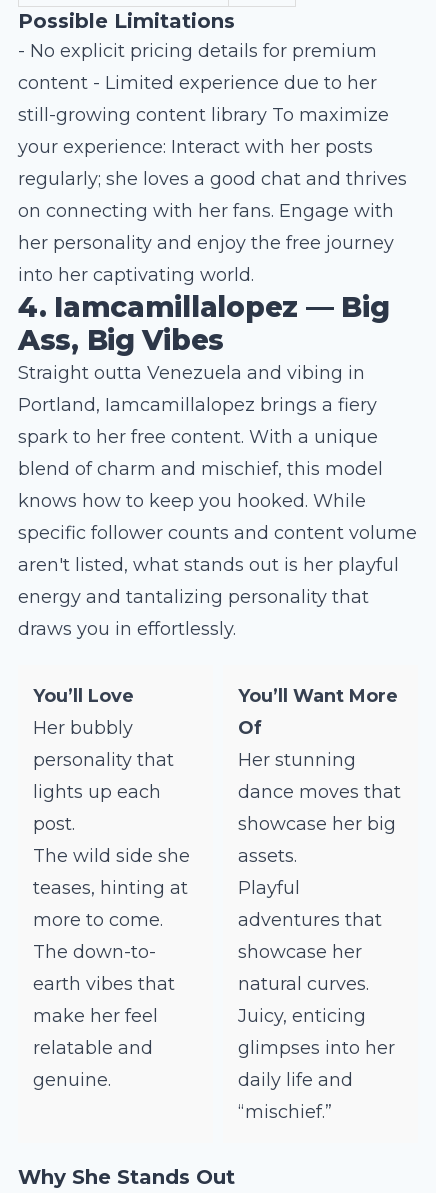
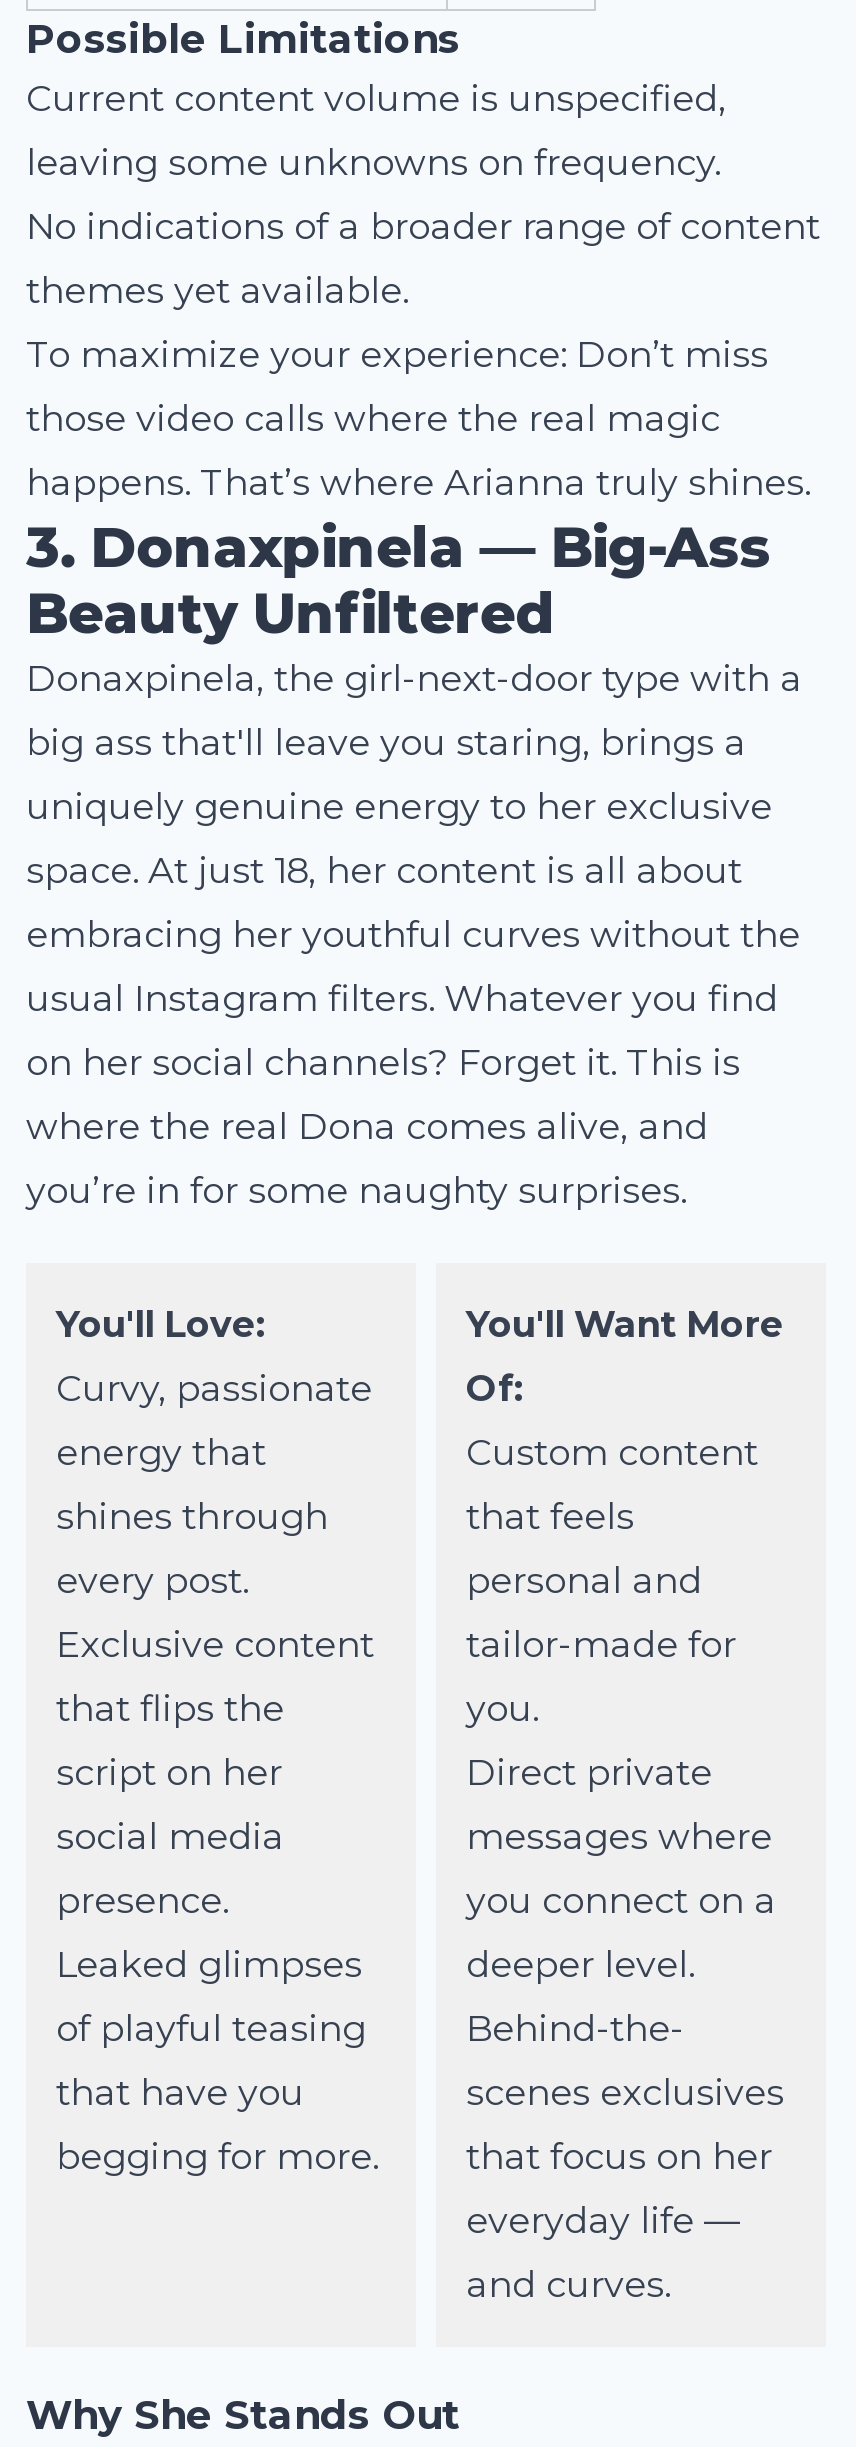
[18,40,417,1091] - No explicit pricing details for premium | content - Limited experience due to her | still-growing content library To maximize | your experience: Interact with her posts | regularly; she loves a good chat and thrives | on connecting with her fans. Engage with | her personality and enjoy the free journey | into her captivating world. | 4. Iamcamillalopez — Big | Ass, Big Vibes | Straight outta Venezuela and vibing in | Portland, Iamcamillalopez brings a fiery | spark to her free content. With a unique | blend of charm and mischief, this model | knows how to keep you hooked. While | specific follower counts and content volume | aren't listed, what stands out is her playful | energy and tantalizing personality that | draws you in effortlessly. | You’ll Love | Her bubbly | personality that | lights up each | post. | The wild side she | teases, hinting at | more to come. | The down-to- | earth vibes that | make her feel | relatable and | genuine. -> [26,77,820,2179] Current content volume is unspecified, | leaving some unknowns on frequency. | No indications of a broader range of content | themes yet available. | To maximize your experience: Don’t miss | those video calls where the real magic | happens. That’s where Arianna truly shines. | 3. Donaxpinela — Big-Ass | Beauty Unfiltered | Donaxpinela, the girl-next-door type with a | big ass that'll leave you staring, brings a | uniquely genuine energy to her exclusive | space. At just 18, her content is all about | embracing her youthful curves without the | usual Instagram filters. Whatever you find | on her social channels? Forget it. This is | where the real Dona comes alive, and | you’re in for some naughty surprises. | You'll Love: | Curvy, passionate | energy that | shines through | every post. | Exclusive content | that flips the | script on her | social media | presence. | Leaked glimpses | of playful teasing | that have you | begging for more.
[238,685,401,1123] You’ll Want More | Of | Her stunning | dance moves that | showcase her big | assets. | Playful | adventures that | showcase her | natural curves. | Juicy, enticing | glimpses into her | daily life and | “mischief.” -> [466,1303,784,2307] You'll Want More | Of: | Custom content | that feels | personal and | tailor-made for | you. | Direct private | messages where | you connect on a | deeper level. | Behind-the- | scenes exclusives | that focus on her | everyday life — | and curves.

